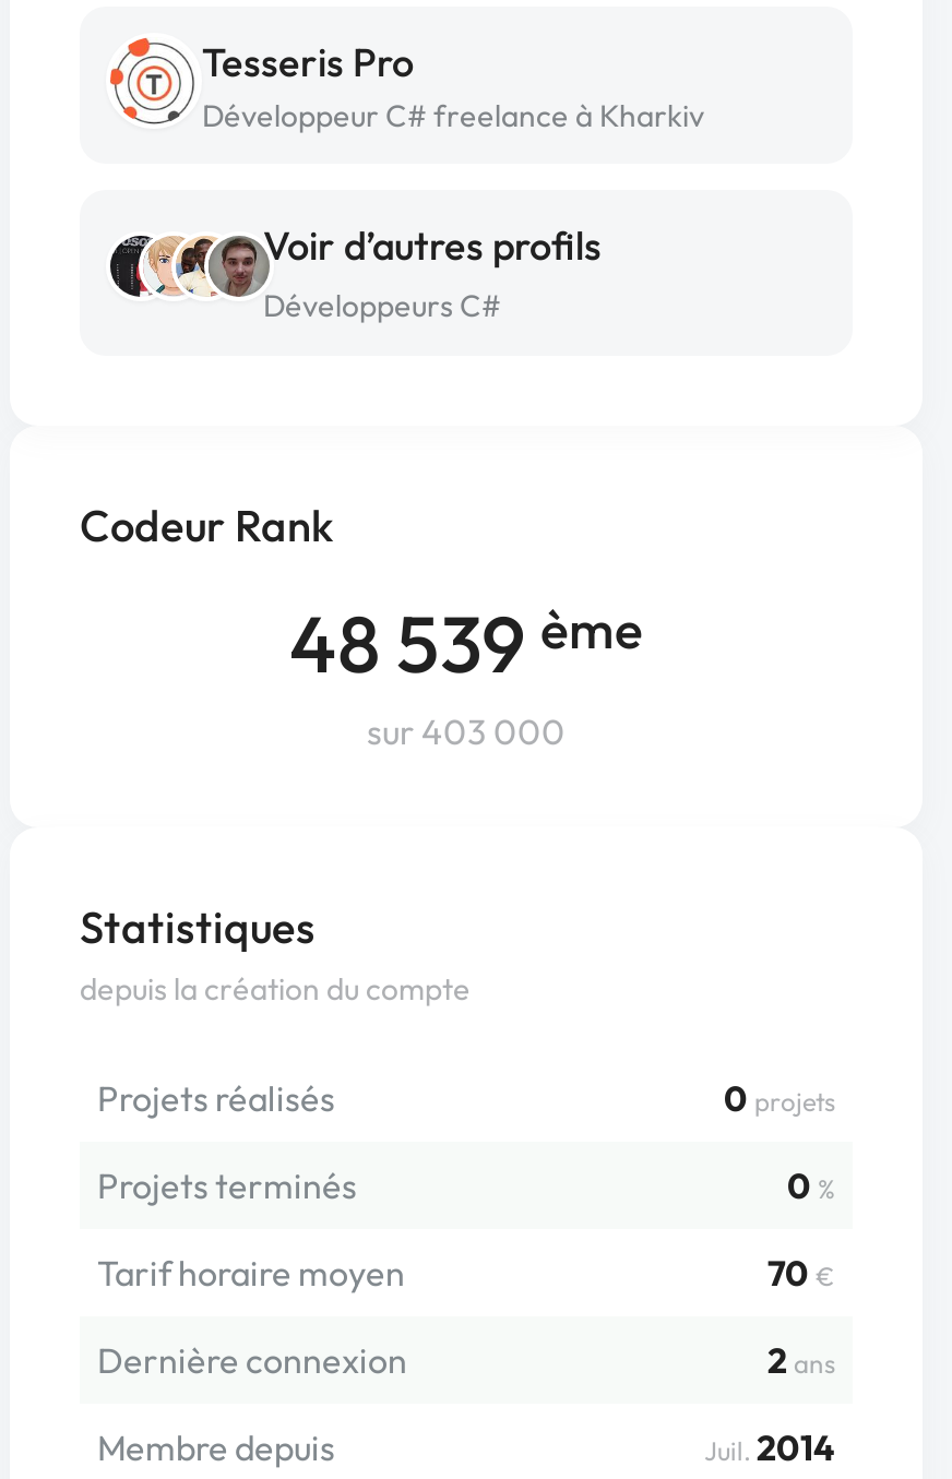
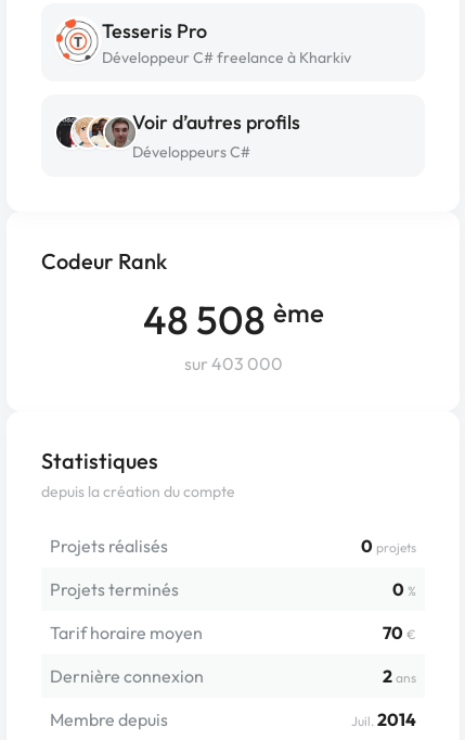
[289,594,643,692] 48 539 ème -> [143,295,324,344] 48 508 ème

